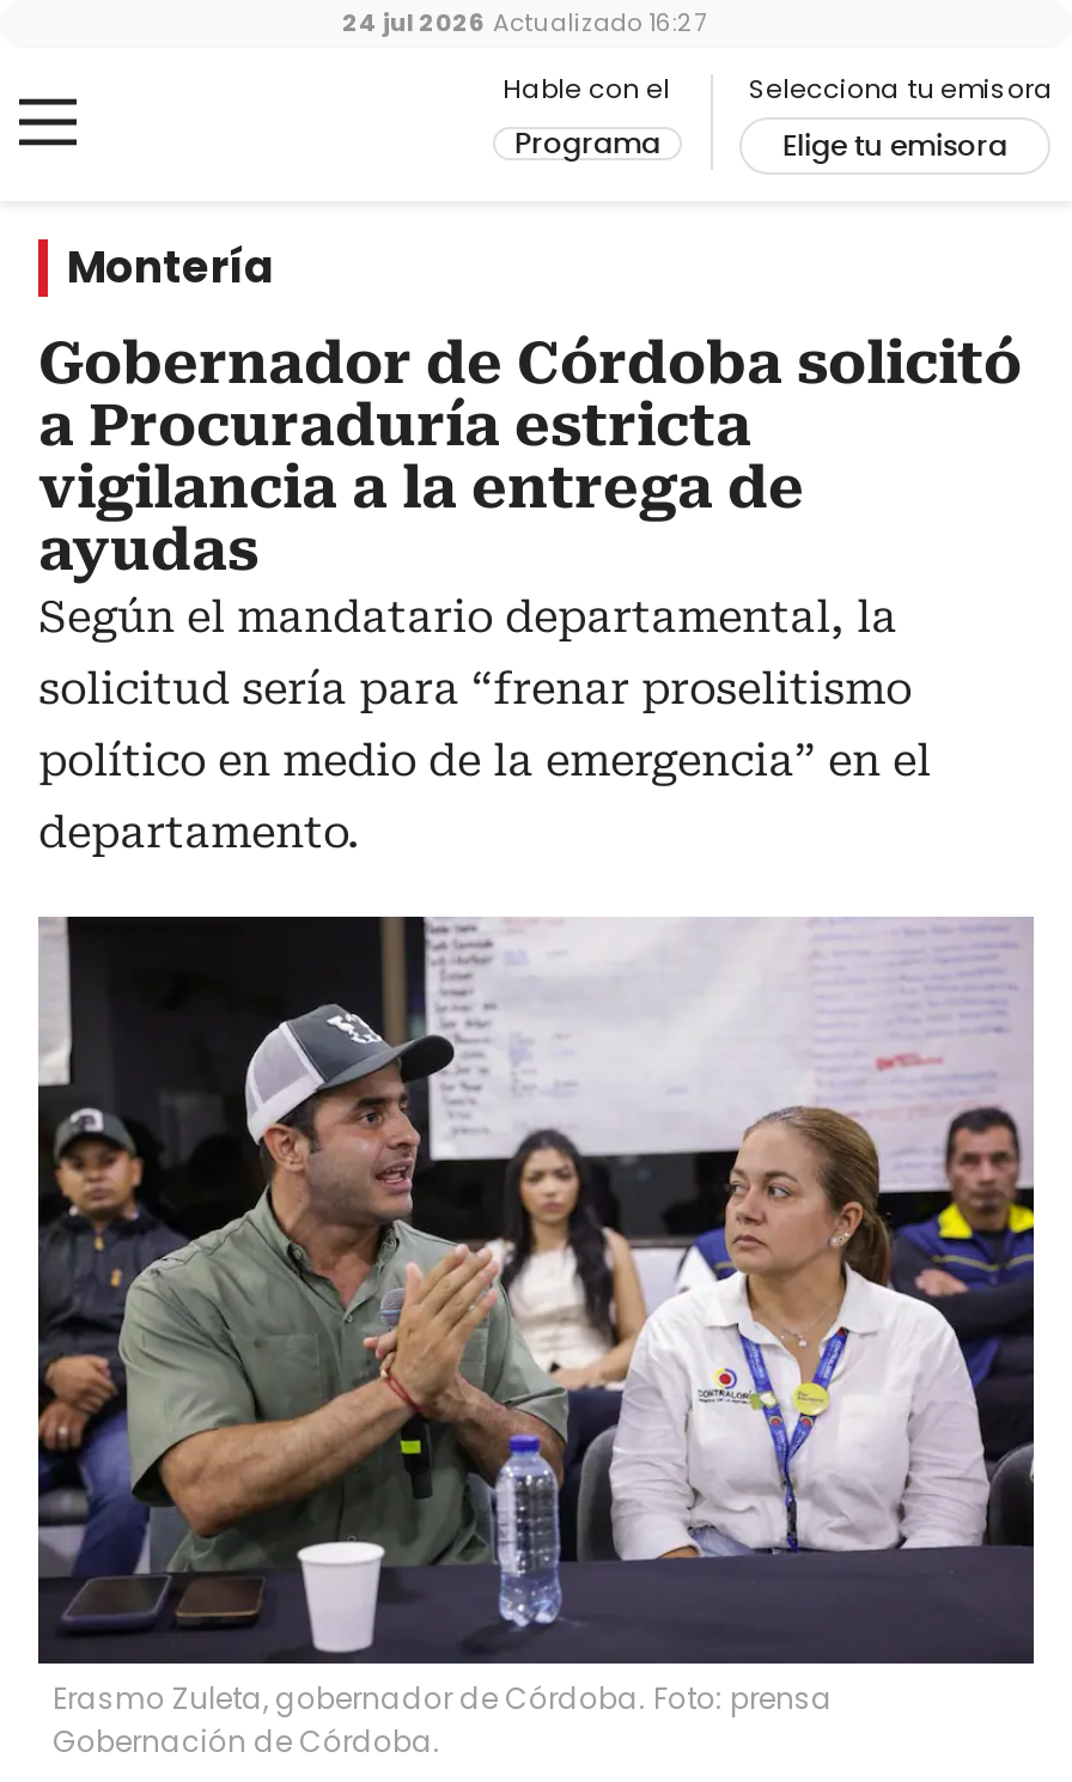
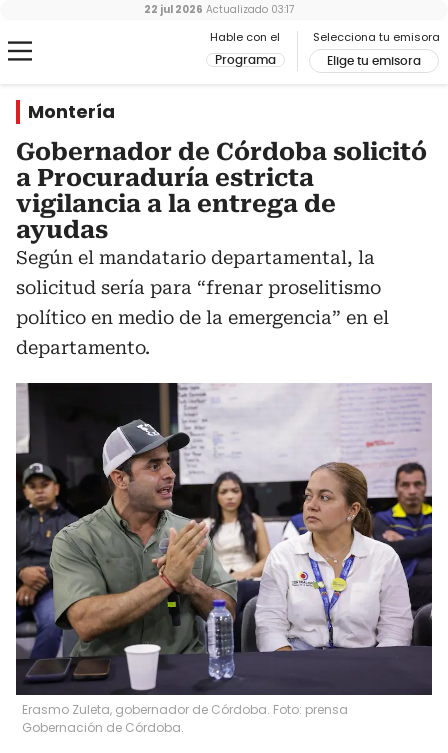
[342,5,706,41] 24 jul 2026 Actualizado 16:27 -> [144,2,294,17] 22 jul 2026 Actualizado 03:17

